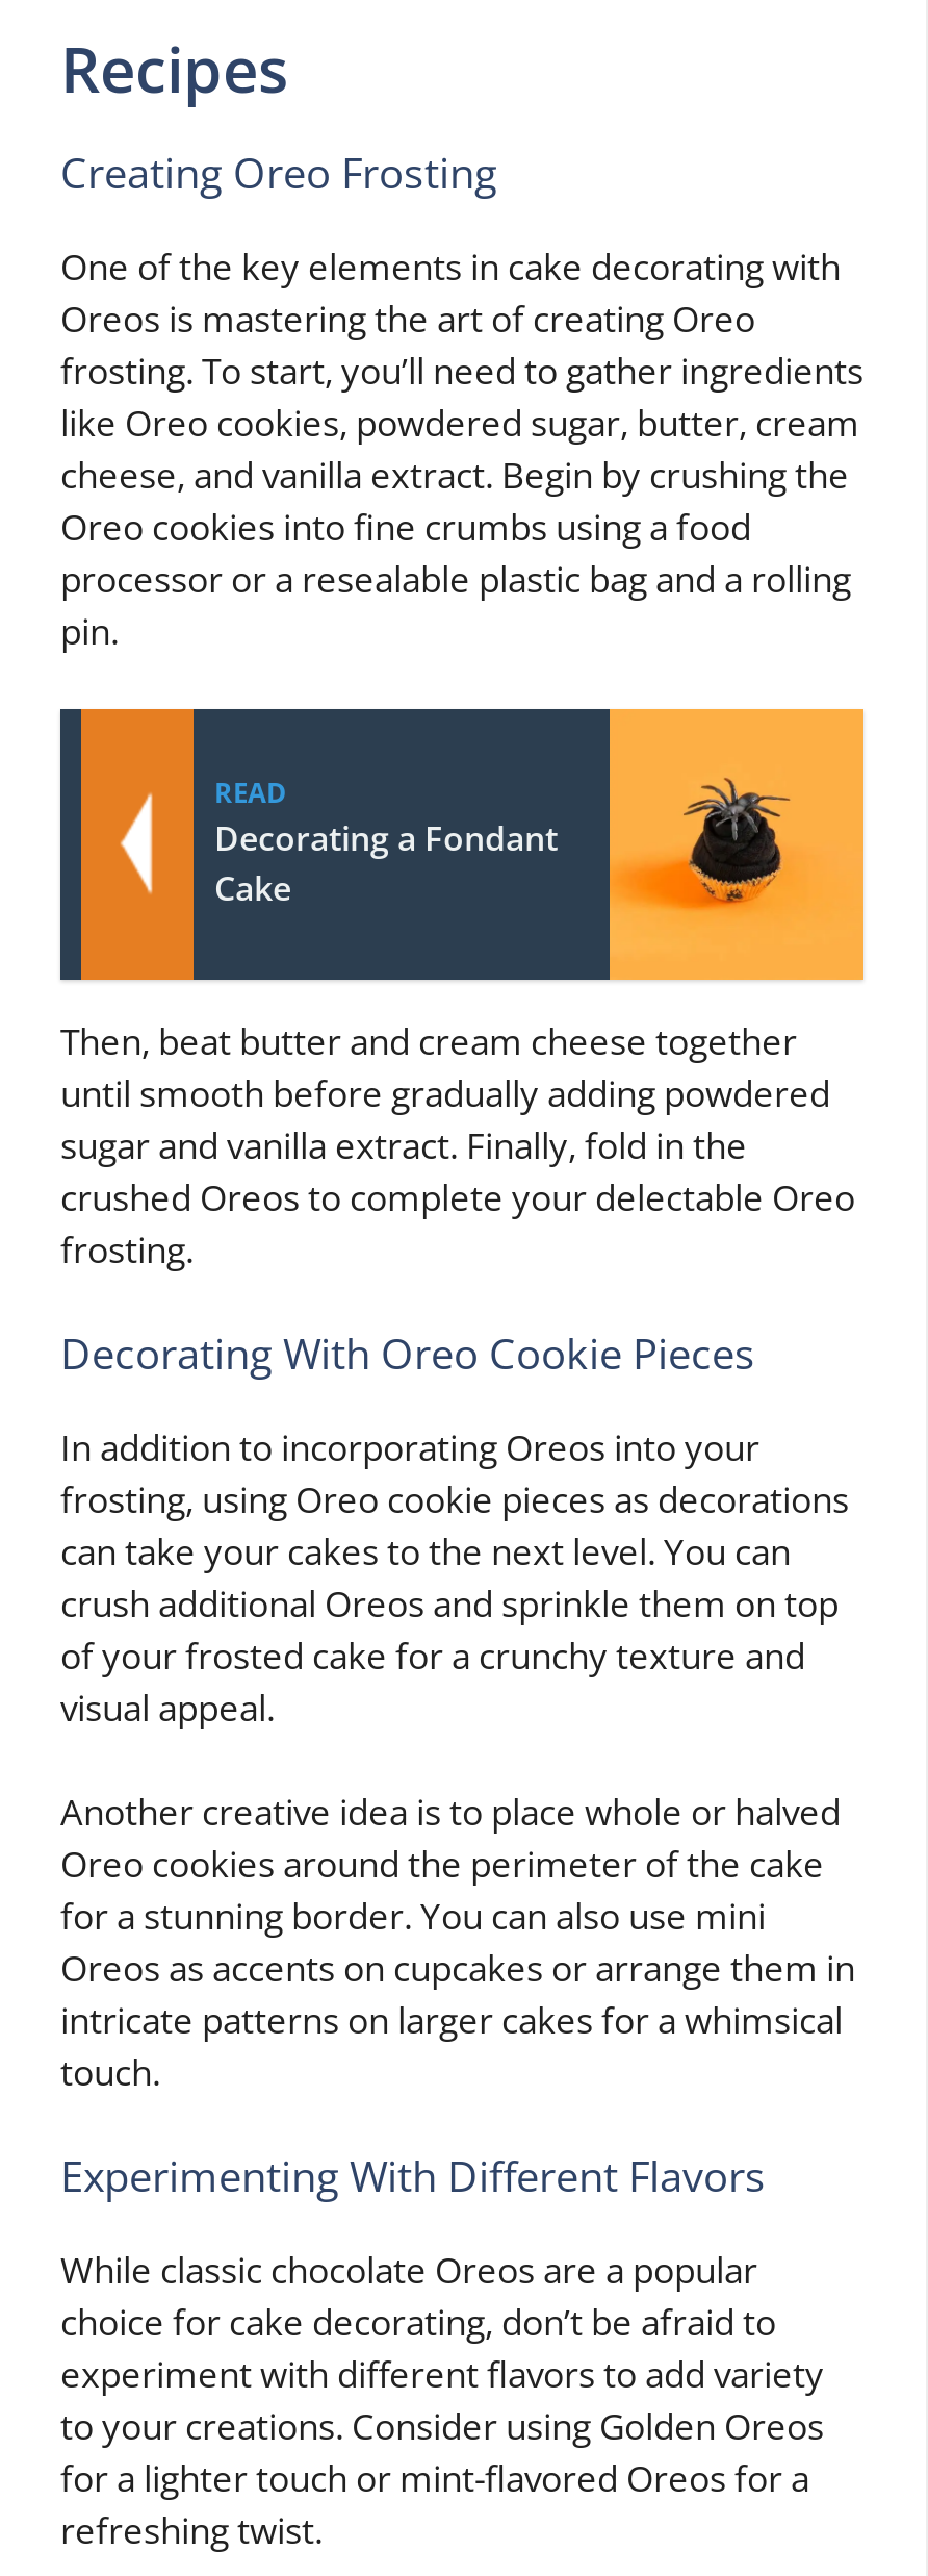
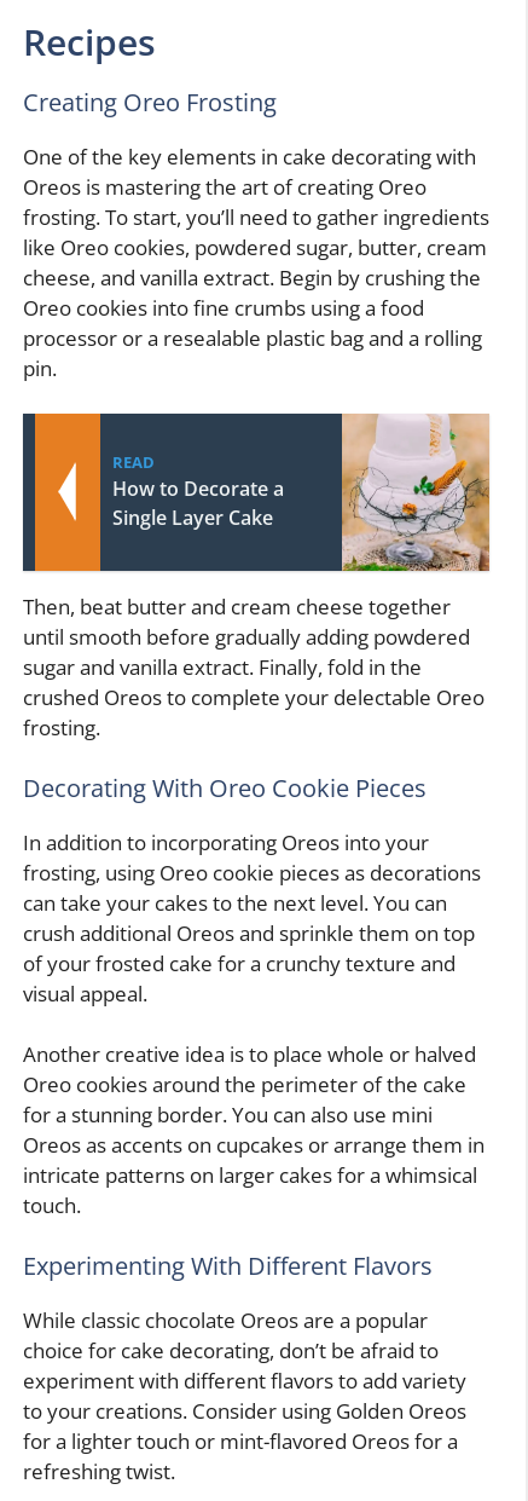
[608,707,863,982] [image] -> [341,414,489,572] [image]
[214,815,558,911] Decorating a Fondant | Cake -> [112,475,284,531] How to Decorate a | Single Layer Cake

